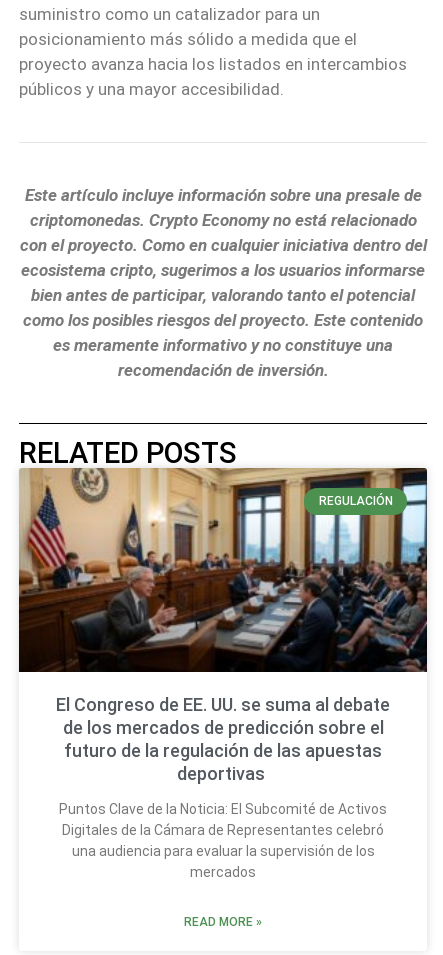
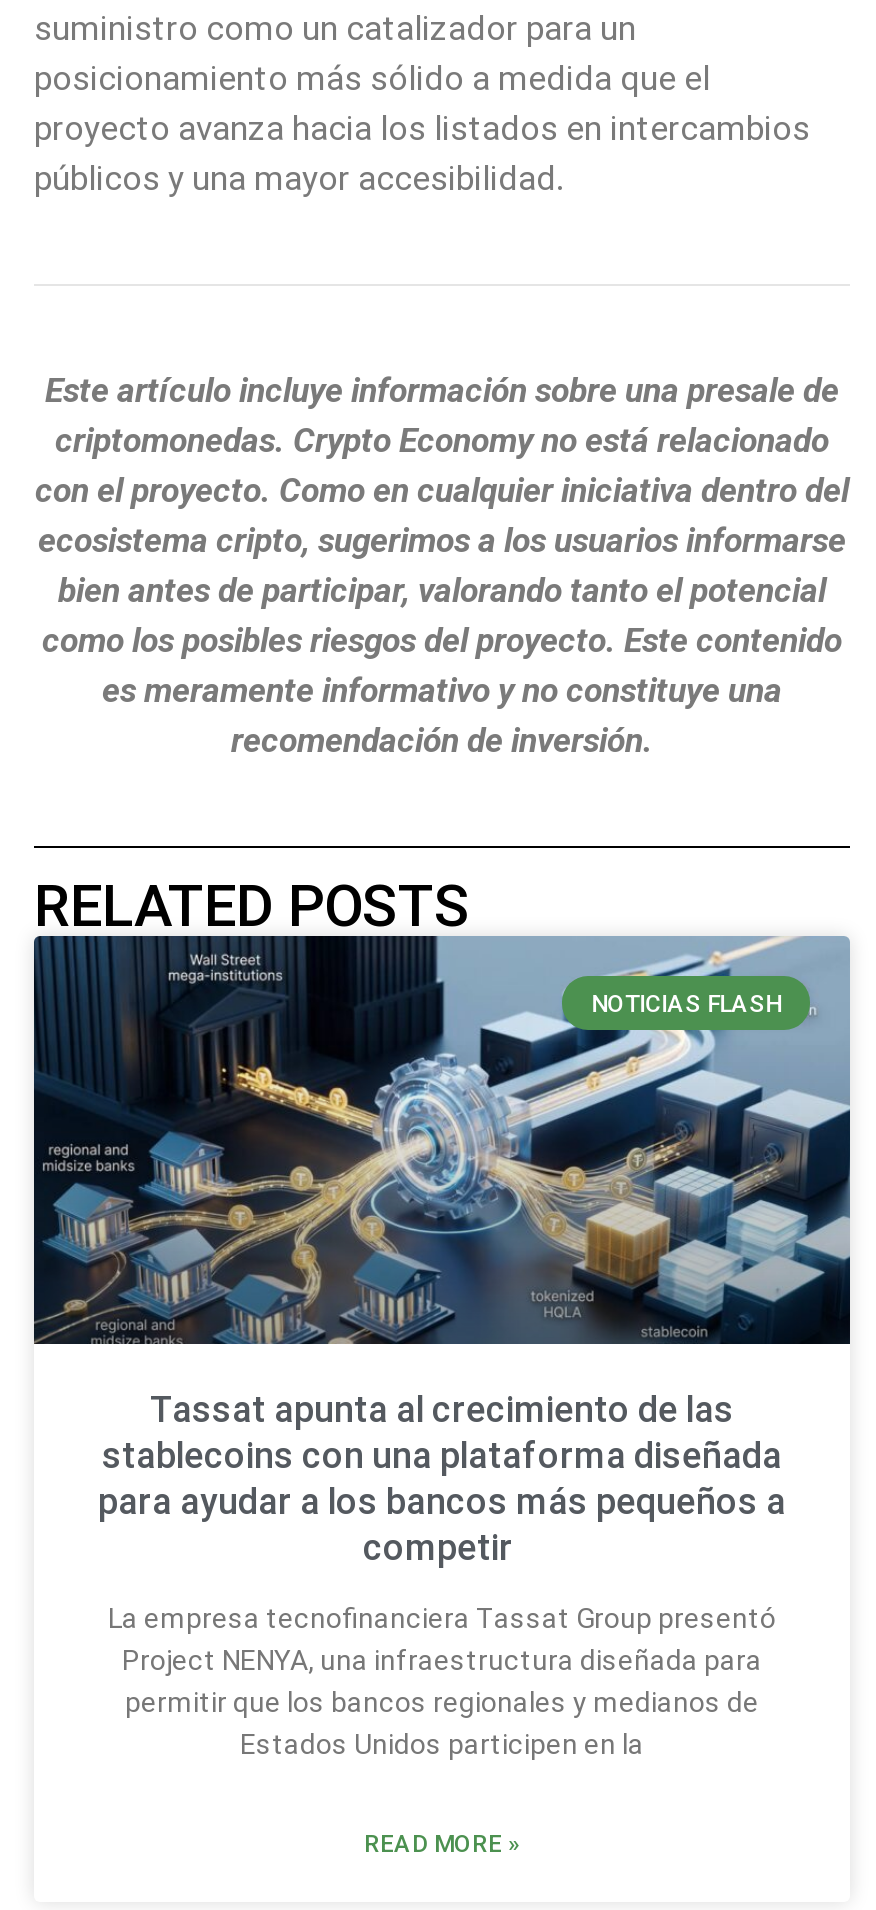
[18,467,428,673] [image] | REGULACIÓN -> [32,936,852,1346] [image] | NOTICIAS FLASH
[56,694,390,784] El Congreso de EE. UU. se suma al debate | de los mercados de predicción sobre el | futuro de la regulación de las apuestas | deportivas -> [98,1388,786,1568] Tassat apunta al crecimiento de las | stablecoins con una plataforma diseñada | para ayudar a los bancos más pequeños a | competir
[59,801,387,880] Puntos Clave de la Noticia: El Subcomité de Activos | Digitales de la Cámara de Representantes celebró | una audiencia para evaluar la supervisión de los | mercados -> [108,1602,776,1760] La empresa tecnofinanciera Tassat Group presentó | Project NENYA, una infraestructura diseñada para | permitir que los bancos regionales y medianos de | Estados Unidos participen en la

